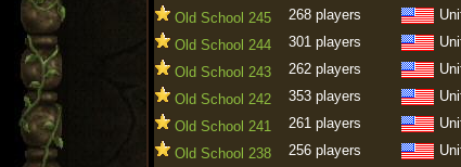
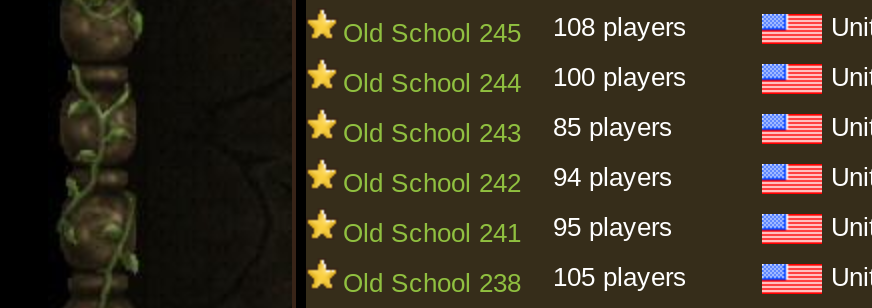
[174,7,361,26] Old School 245 268 players -> [343,12,687,48] Old School 245 108 players
[174,34,361,53] Old School 244 301 players -> [343,62,687,98] Old School 244 100 players
[174,61,361,80] Old School 243 262 players -> [343,112,673,148] Old School 243 85 players
[174,88,361,107] Old School 242 353 players -> [343,162,673,198] Old School 242 94 players
[174,115,361,134] Old School 241 261 players -> [343,212,673,248] Old School 241 95 players
[174,142,361,162] Old School 238 256 players -> [343,262,687,298] Old School 238 105 players

